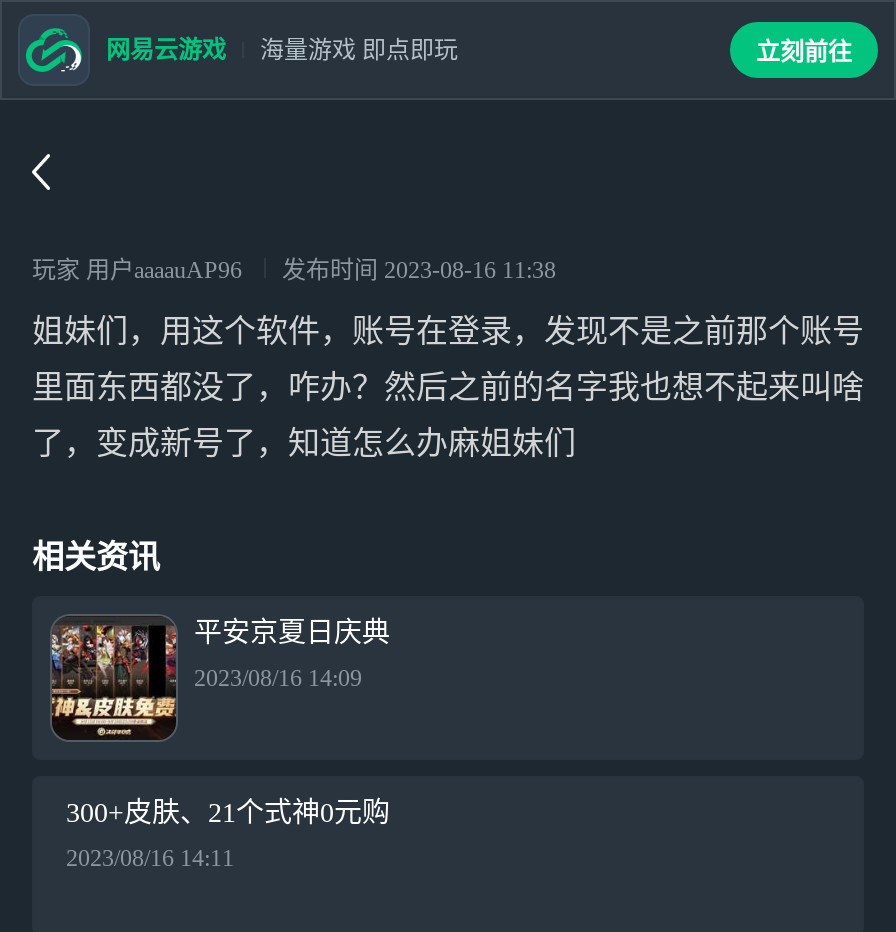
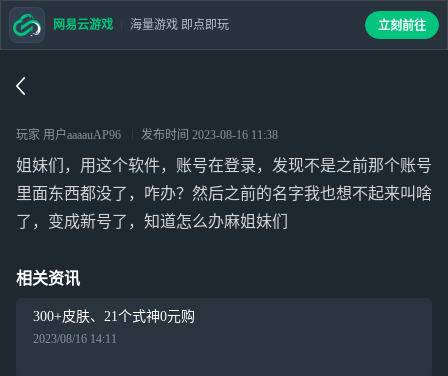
[50,618,390,740] [image] | 平安京夏日庆典 | 2023/08/16 14:09 -> none

